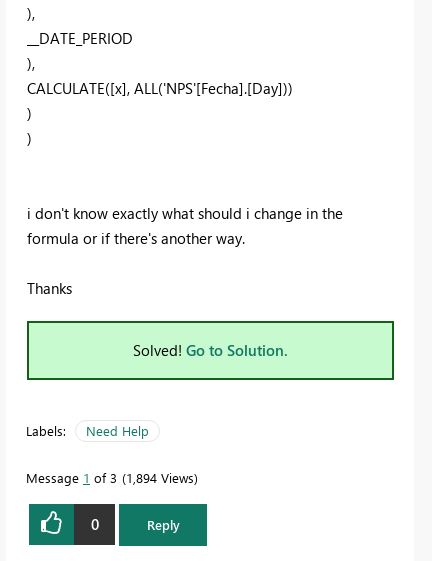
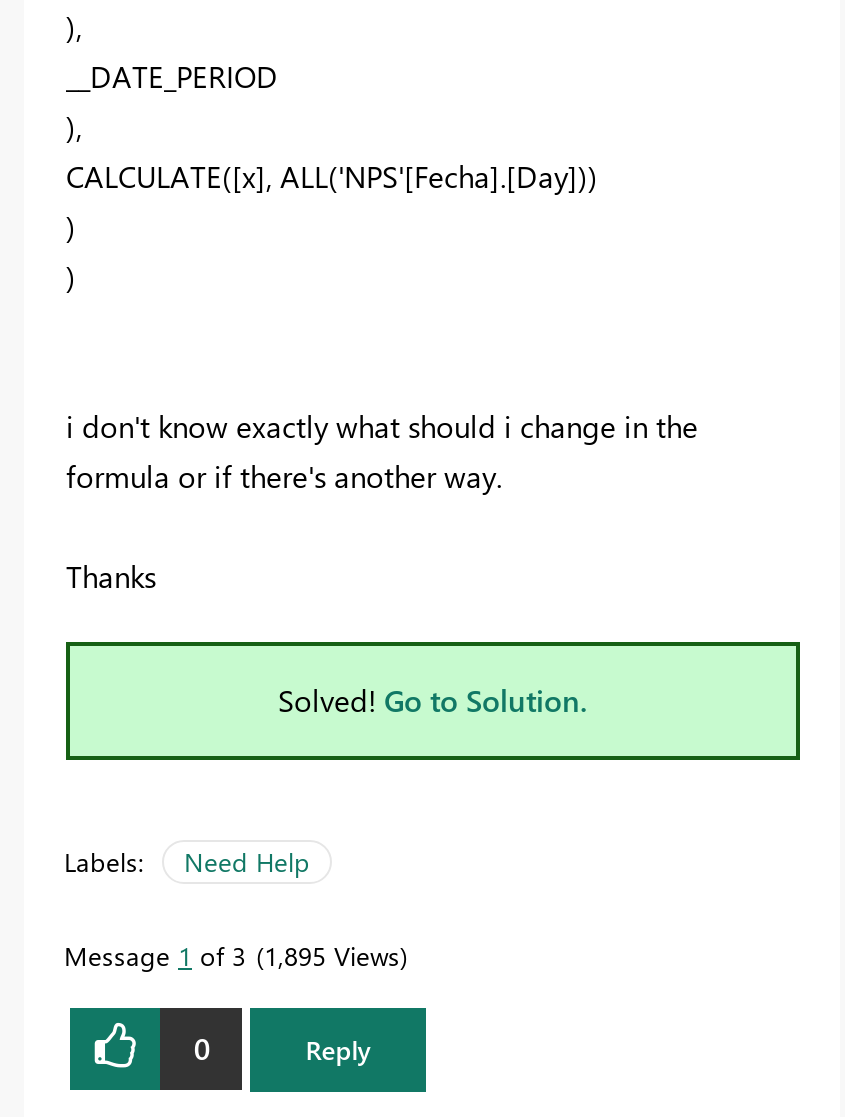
[26,469,194,486] Message 1 of 3 1,894 Views -> [64,937,400,971] Message 1 of 3 1,895 Views

